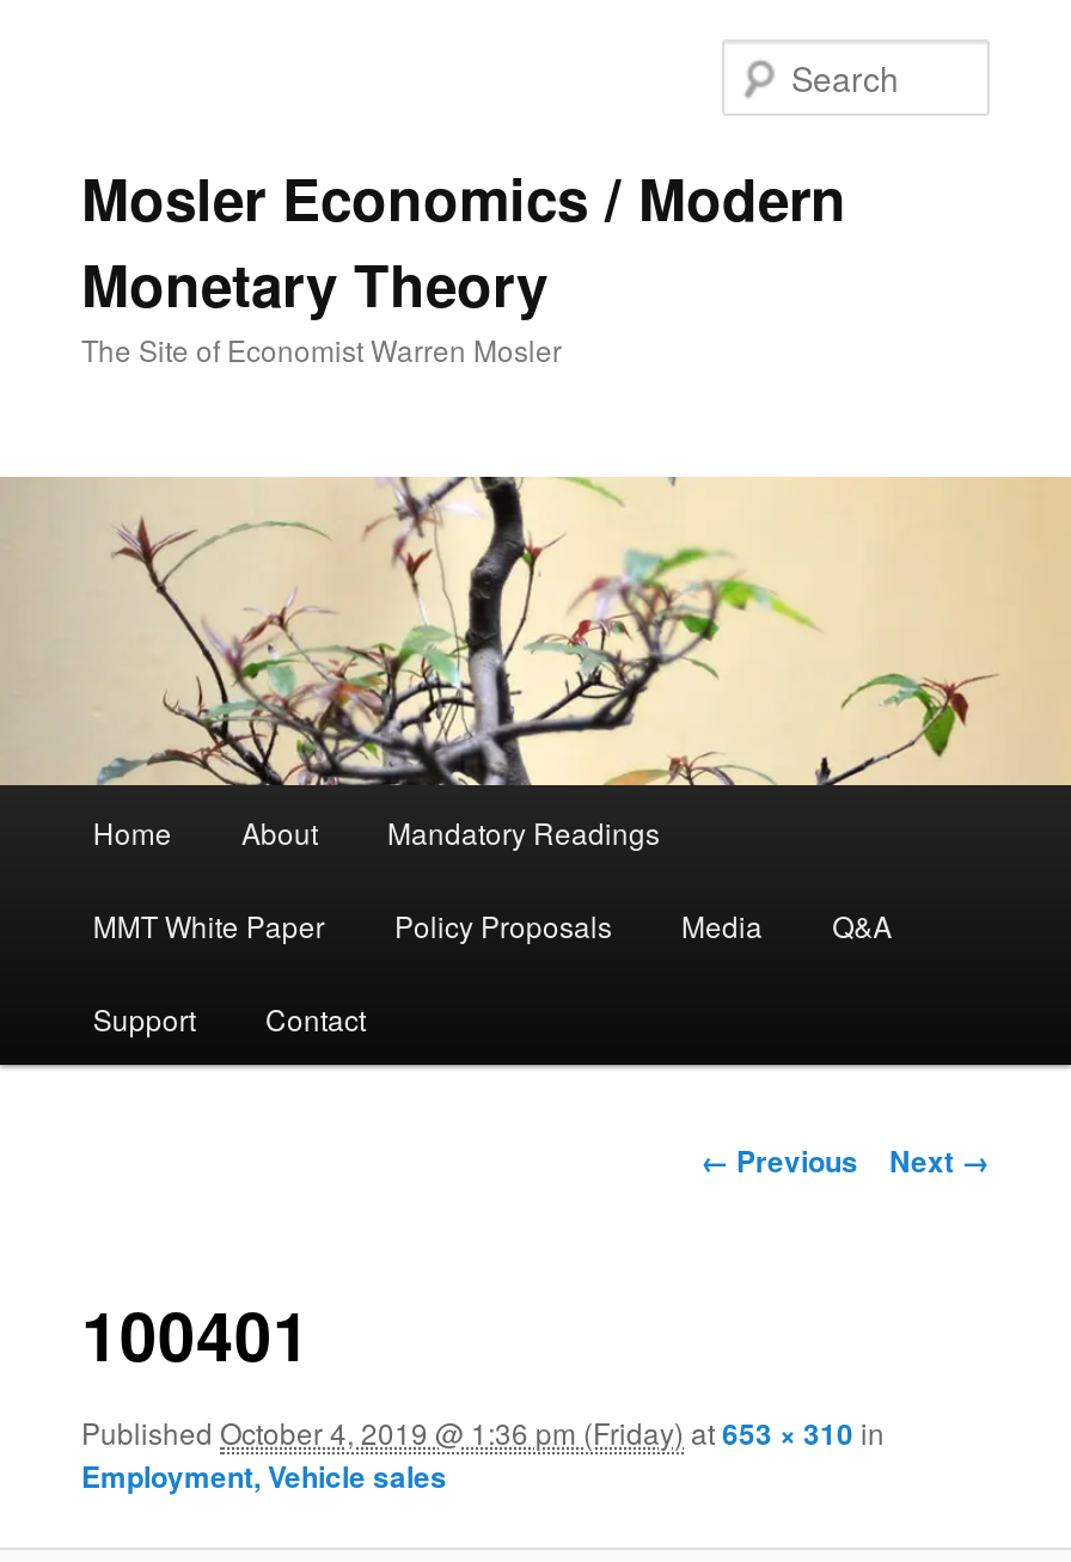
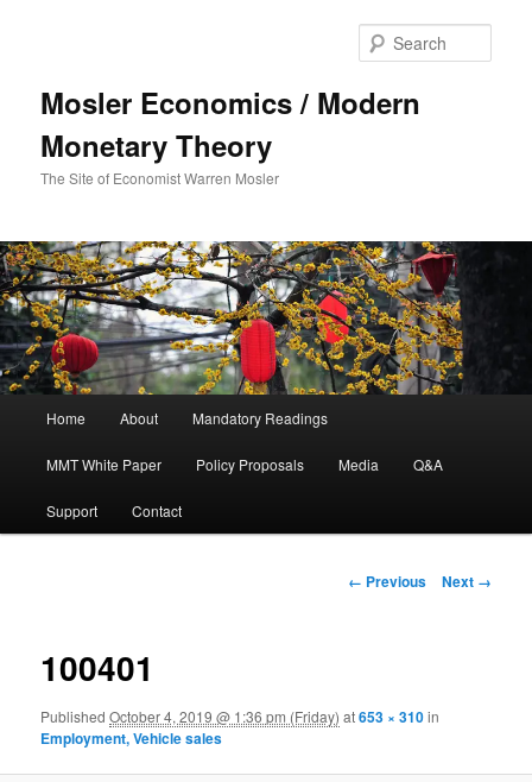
[7,477,1064,788] [image] -> [4,240,528,396] [image]

